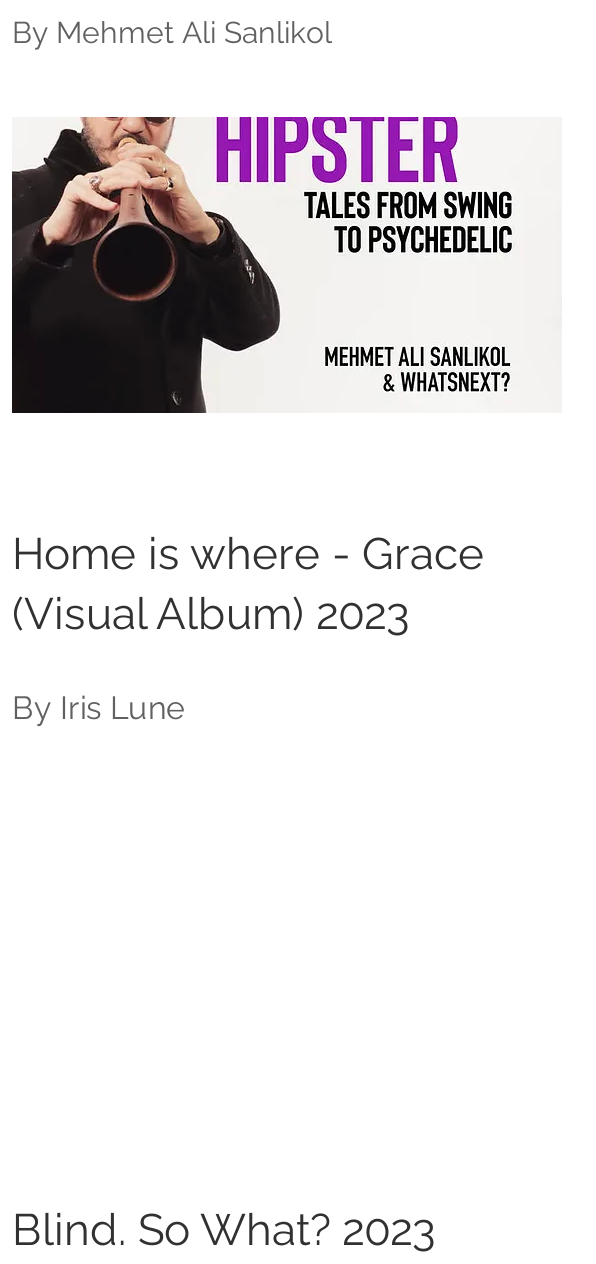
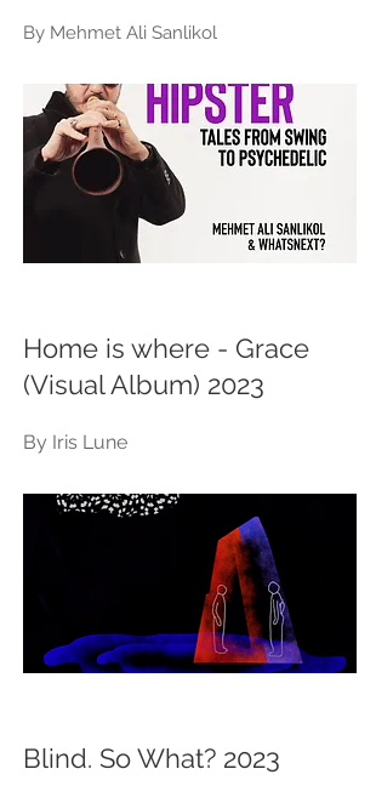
none -> [22,492,358,674] [image]

